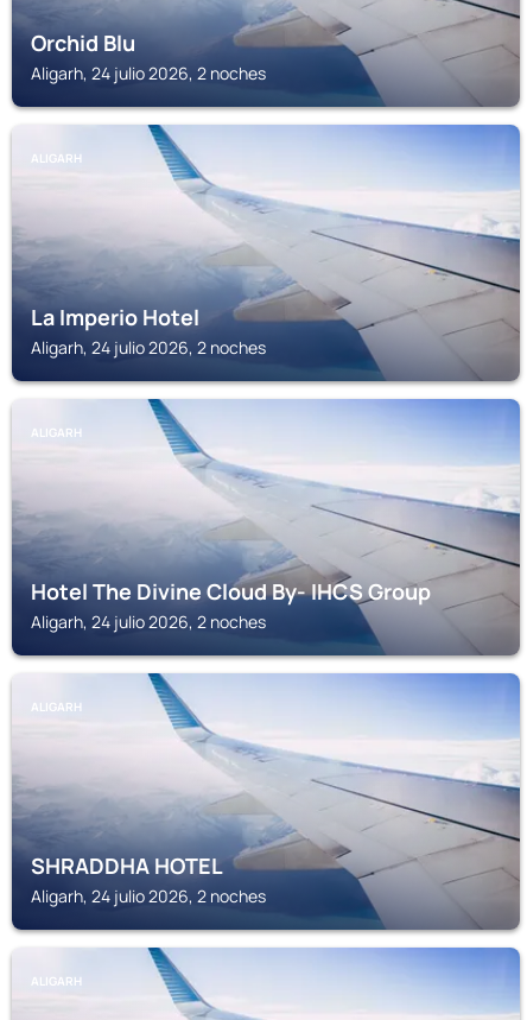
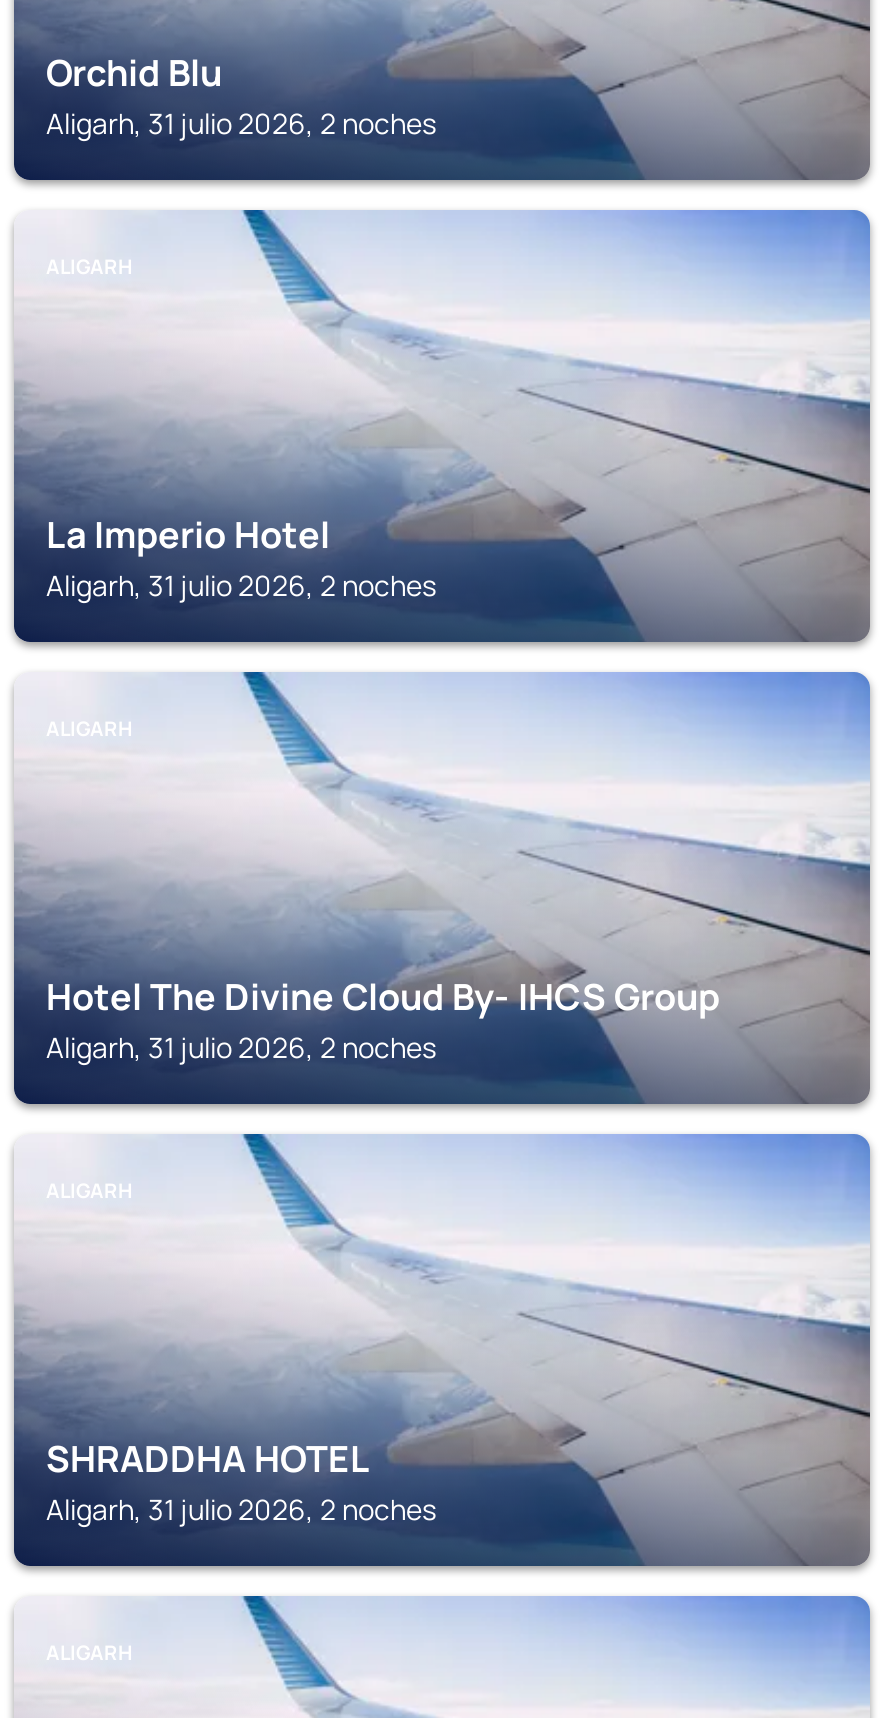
[31,62,266,84] Aligarh, 24 julio 2026, 2 noches -> [46,104,436,142] Aligarh, 31 julio 2026, 2 noches
[31,336,266,359] Aligarh, 24 julio 2026, 2 noches -> [46,566,436,604] Aligarh, 31 julio 2026, 2 noches
[31,610,266,633] Aligarh, 24 julio 2026, 2 noches -> [46,1028,436,1066] Aligarh, 31 julio 2026, 2 noches
[31,885,266,907] Aligarh, 24 julio 2026, 2 noches -> [46,1490,436,1528] Aligarh, 31 julio 2026, 2 noches

